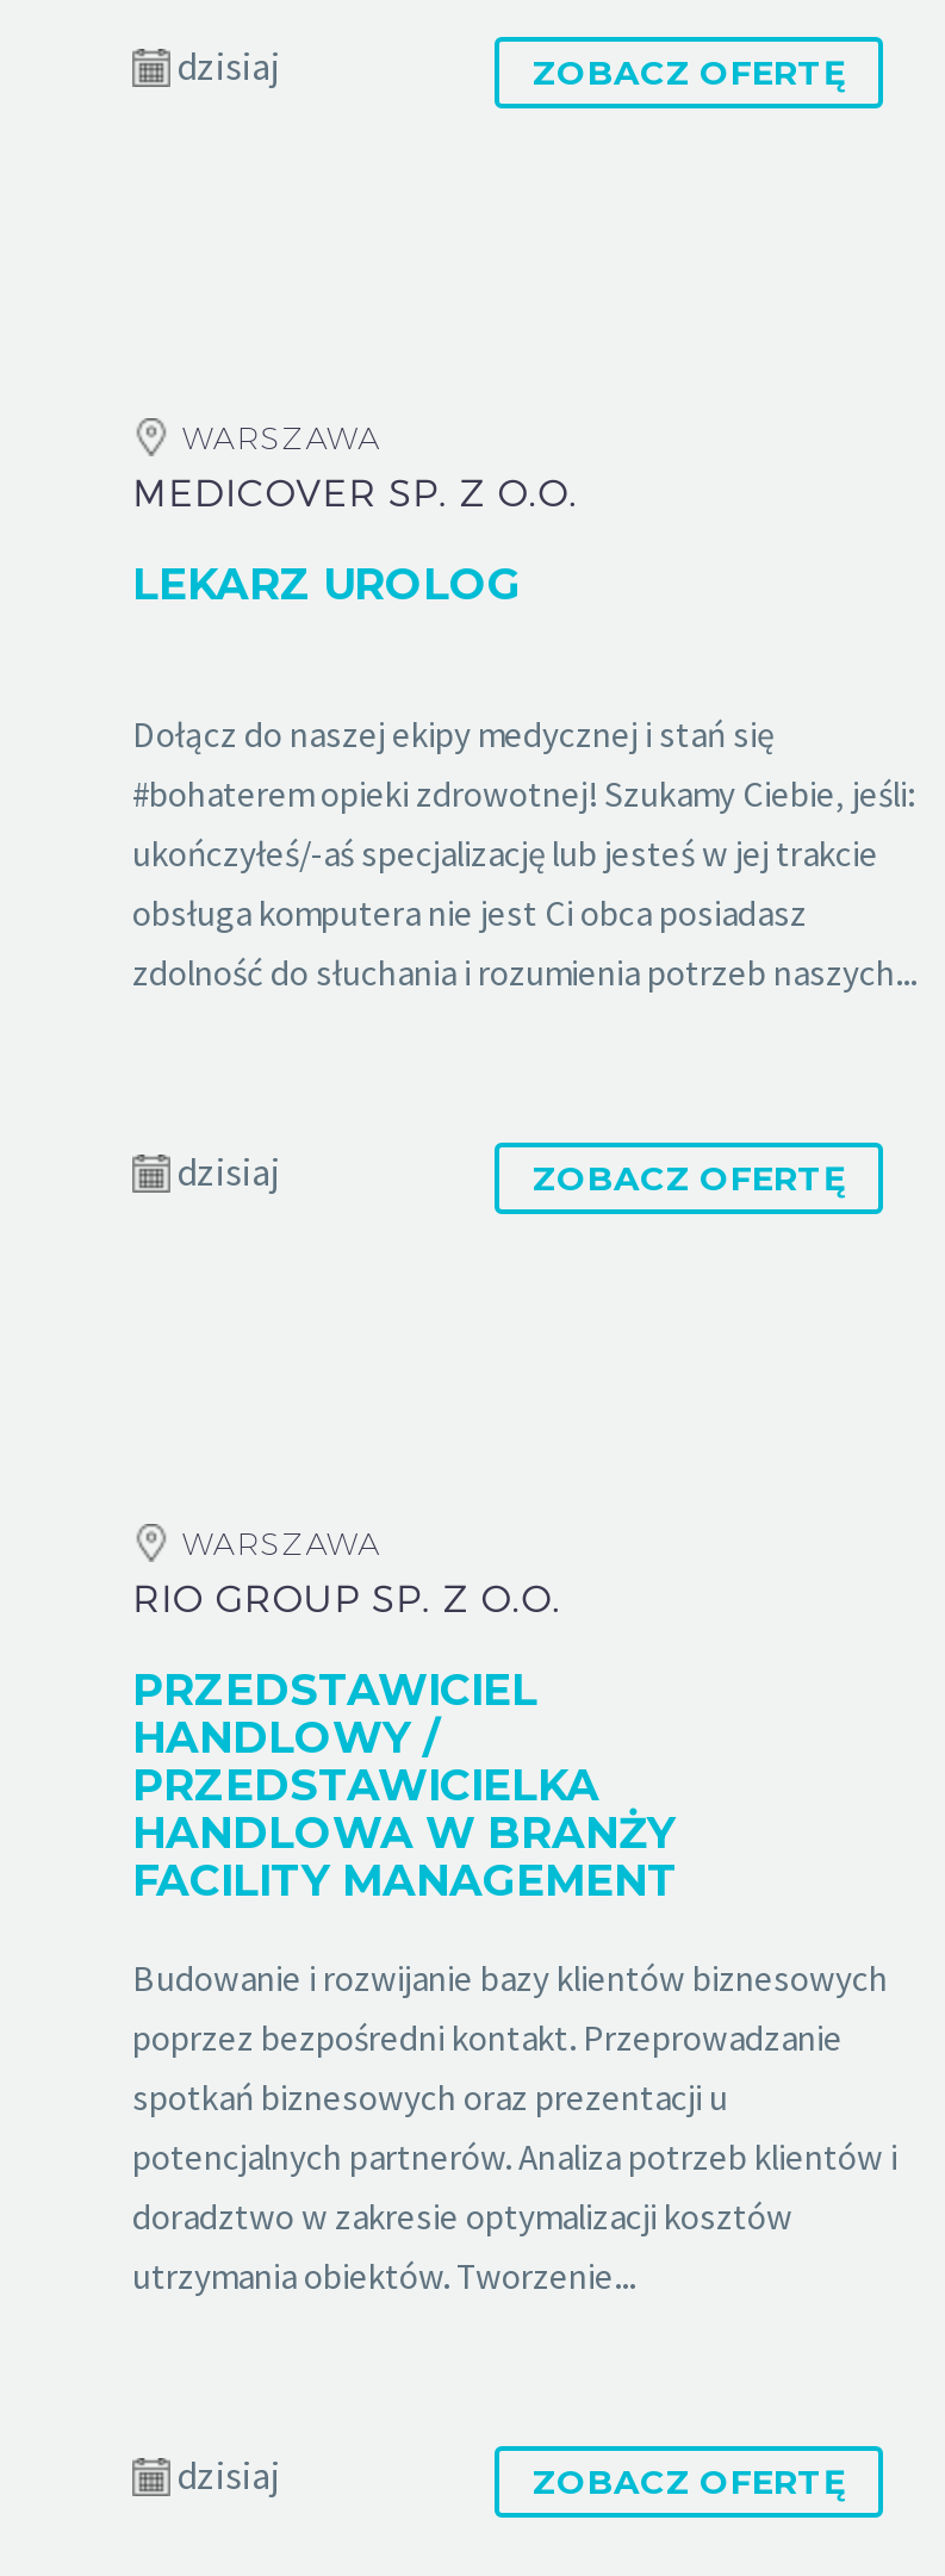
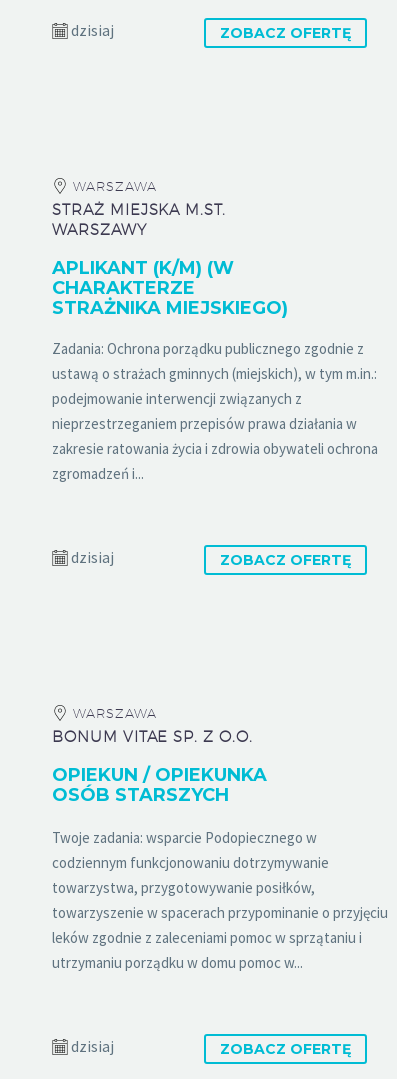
[132,473,578,514] MEDICOVER SP. Z O.O. -> [52,201,226,238] STRAŻ MIEJSKA M.ST. | WARSZAWY
[132,558,521,611] LEKARZ UROLOG -> [52,257,288,319] APLIKANT (K/M) (W | CHARAKTERZE | STRAŻNIKA MIEJSKIEGO)
[132,712,916,996] Dołącz do naszej ekipy medycznej i stań się | #bohaterem opieki zdrowotnej! Szukamy Ciebie, jeśli: | ukończyłeś/-aś specjalizację lub jesteś w jej trakcie | obsługa komputera nie jest Ci obca posiadasz | zdolność do słuchania i rozumienia potrzeb naszych... -> [52,339,378,483] Zadania: Ochrona porządku publicznego zgodnie z | ustawą o strażach gminnych (miejskich), w tym m.in.: | podejmowanie interwencji związanych z | nieprzestrzeganiem przepisów prawa działania w | zakresie ratowania życia i zdrowia obywateli ochrona | zgromadzeń i...
moved [170,1149,845,1563] -> [68,547,351,721]: ZOBACZ OFERTĘ | dzisiaj | WARSZAWA
[132,1579,561,1620] RIO GROUP SP. Z O.O. -> [52,728,253,745] BONUM VITAE SP. Z O.O.
[132,1664,678,1907] PRZEDSTAWICIEL | HANDLOWY / | PRZEDSTAWICIELKA | HANDLOWA W BRANŻY | FACILITY MANAGEMENT -> [52,764,267,806] OPIEKUN / OPIEKUNKA | OSÓB STARSZYCH
[132,1956,897,2299] Budowanie i rozwijanie bazy klientów biznesowych | poprzez bezpośredni kontakt. Przeprowadzanie | spotkań biznesowych oraz prezentacji u | potencjalnych partnerów. Analiza potrzeb klientów i | doradztwo w zakresie optymalizacji kosztów | utrzymania obiektów. Tworzenie... -> [52,828,388,972] Twoje zadania: wsparcie Podopiecznego w | codziennym funkcjonowaniu dotrzymywanie | towarzystwa, przygotowywanie posiłków, | towarzyszenie w spacerach przypominanie o przyjęciu | leków zgodnie z zaleceniami pomoc w sprzątaniu i | utrzymaniu porządku w domu pomoc w...

